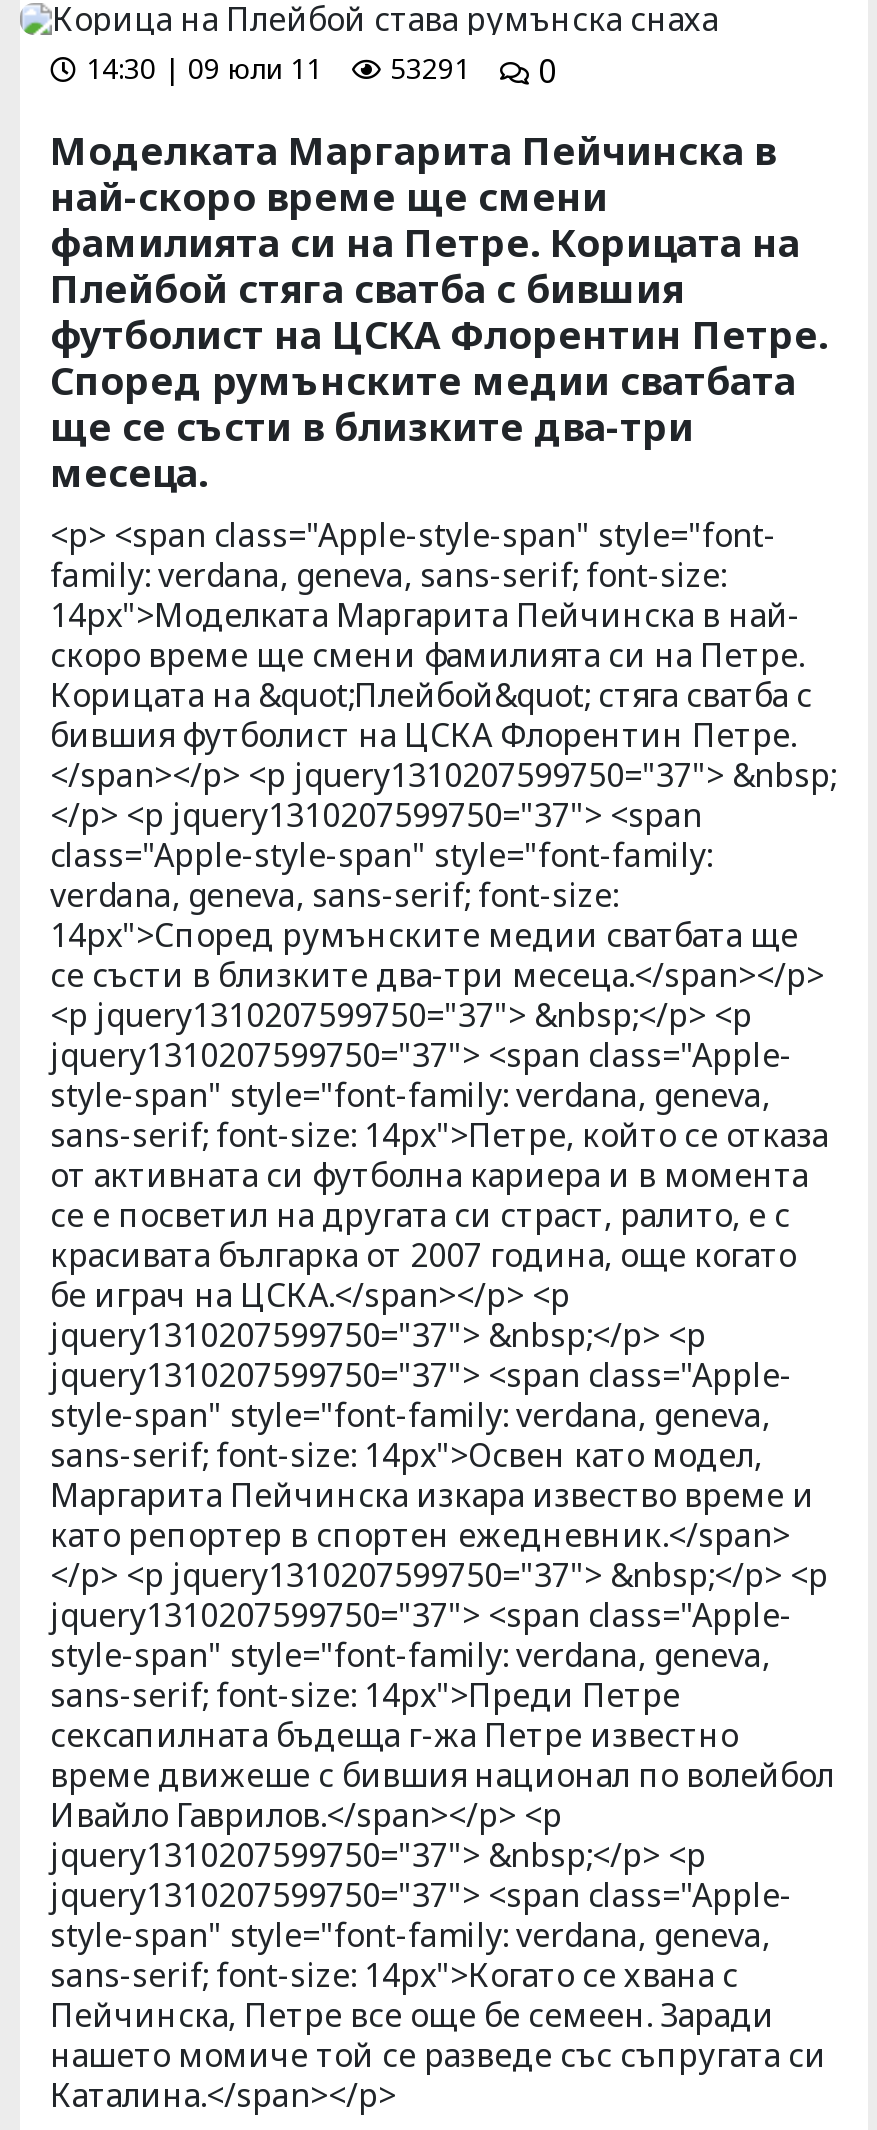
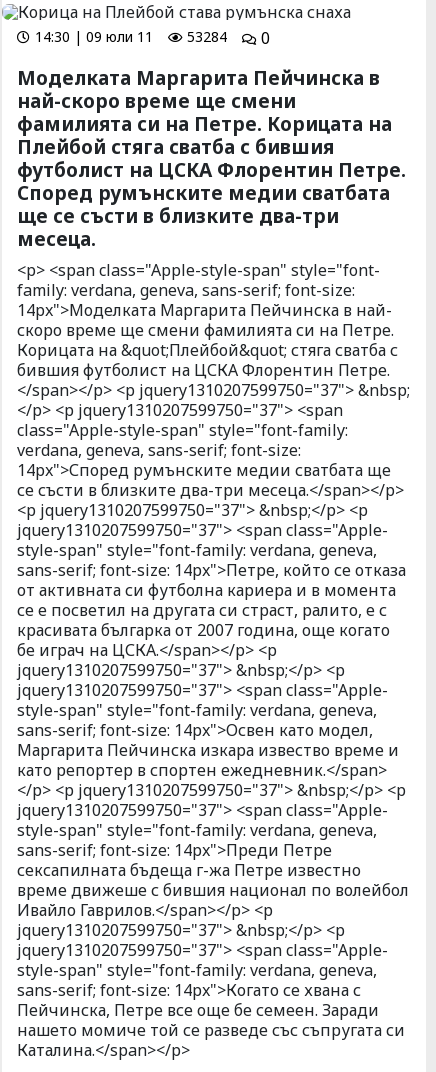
[390,49,470,87] 53291 -> [187,27,227,46] 53284

